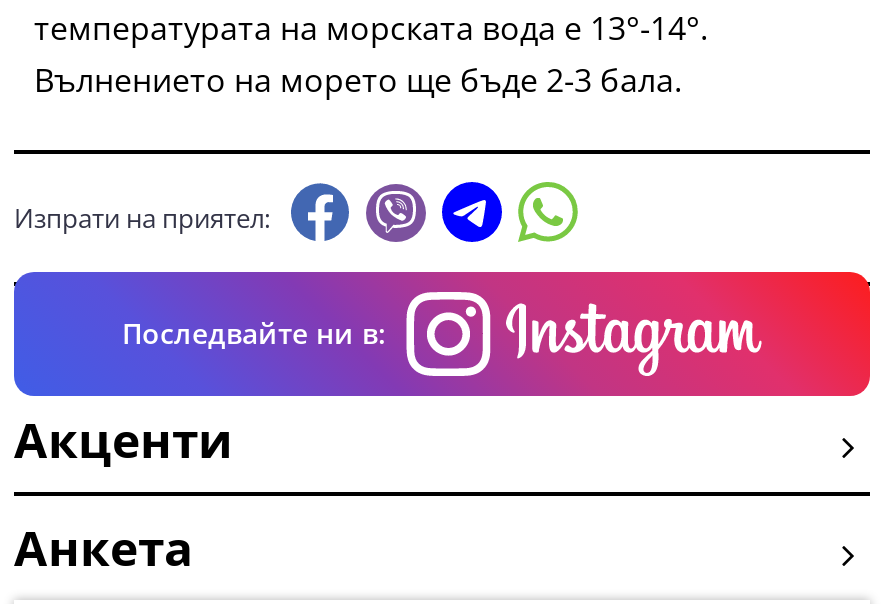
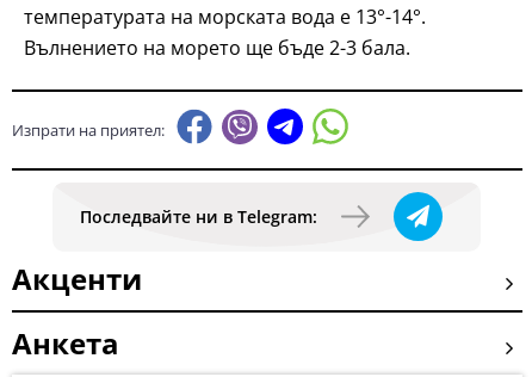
[122,314,386,352] Последвайте ни в: -> [79,205,317,228] Последвайте ни в Telegram:

